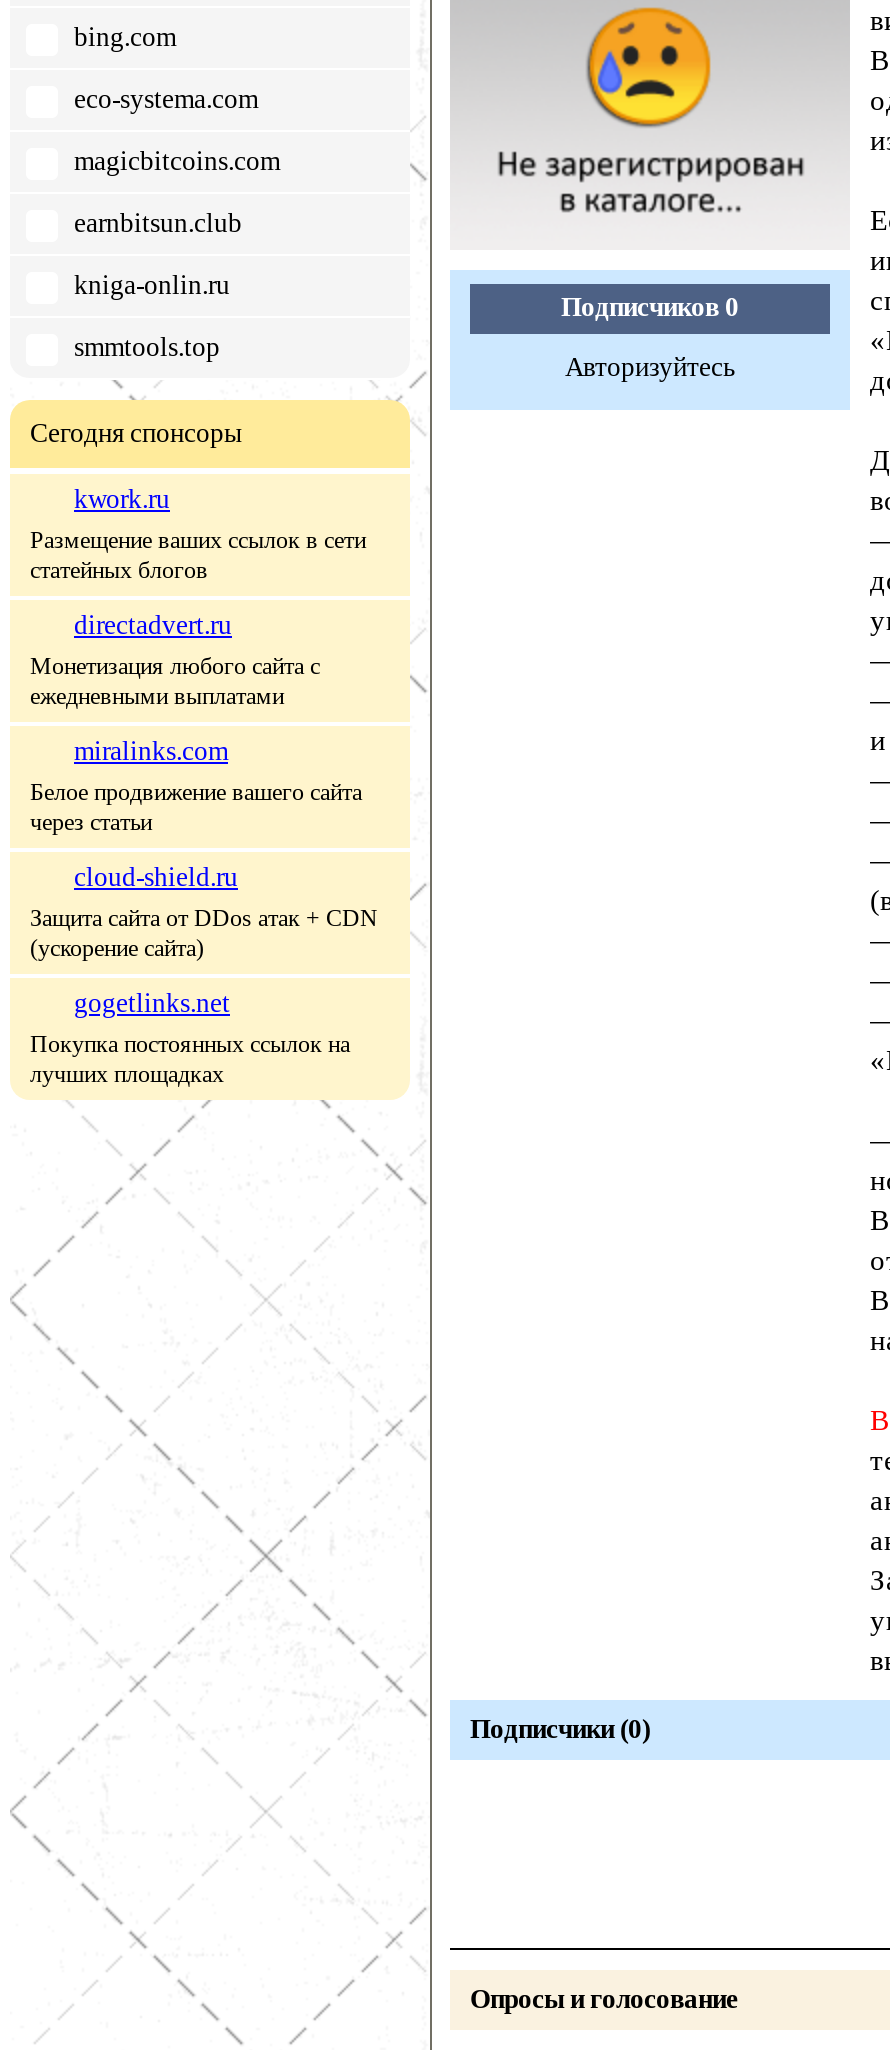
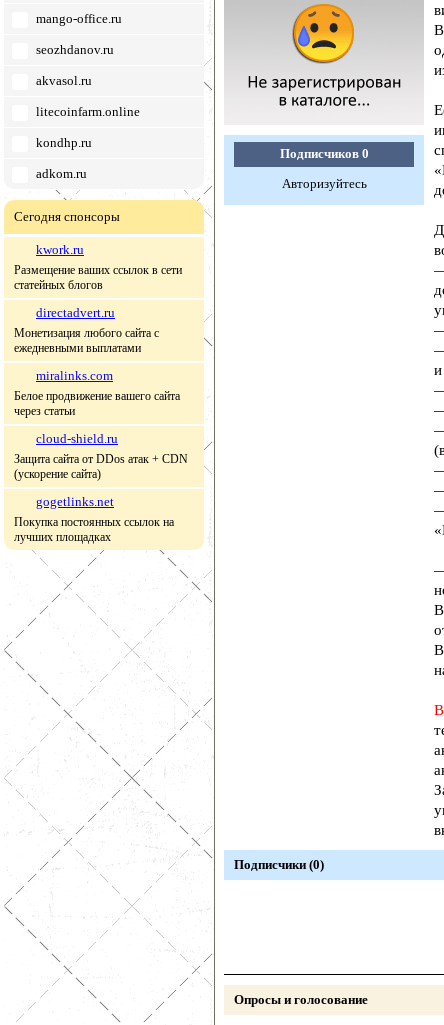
[74,22,176,52] bing.com -> [36,11,122,26] mango-office.ru
[74,84,258,114] eco-systema.com -> [36,42,114,57] seozhdanov.ru
[74,146,280,176] magicbitcoins.com -> [36,73,92,88] akvasol.ru
[74,208,242,238] earnbitsun.club -> [36,104,140,119] litecoinfarm.online
[74,270,230,300] kniga-onlin.ru -> [36,135,92,150] kondhp.ru
[74,332,220,362] smmtools.top -> [36,166,87,181] adkom.ru

